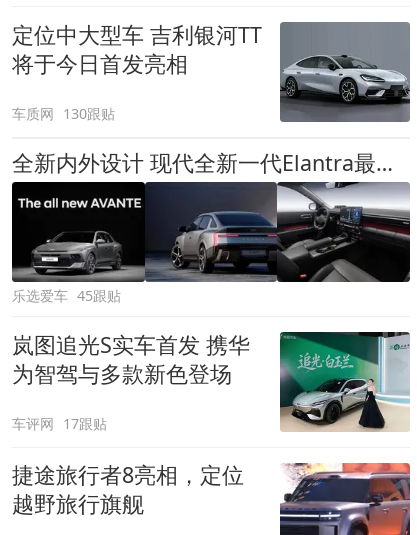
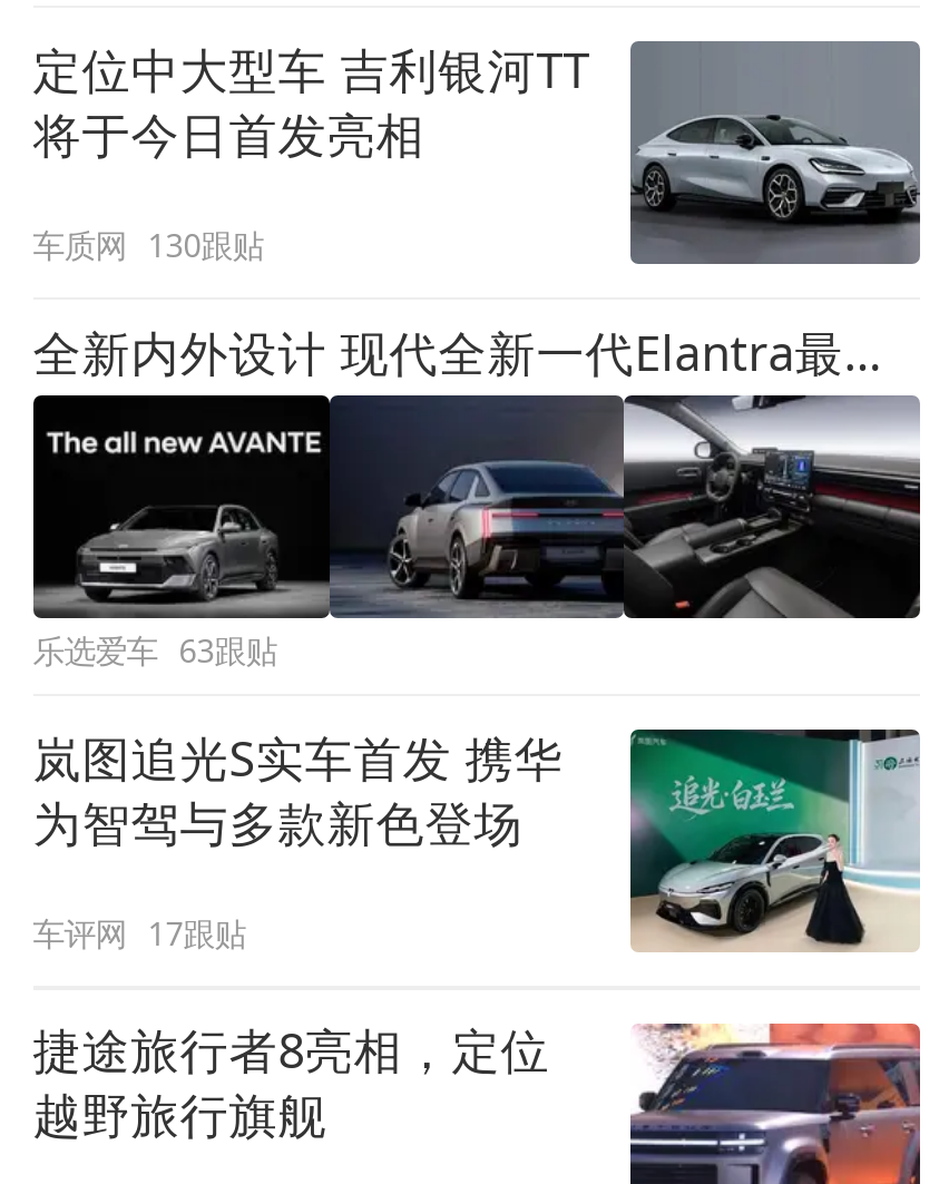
[12,286,121,305] 乐选爱车 45跟贴 -> [33,628,277,671] 乐选爱车 63跟贴

